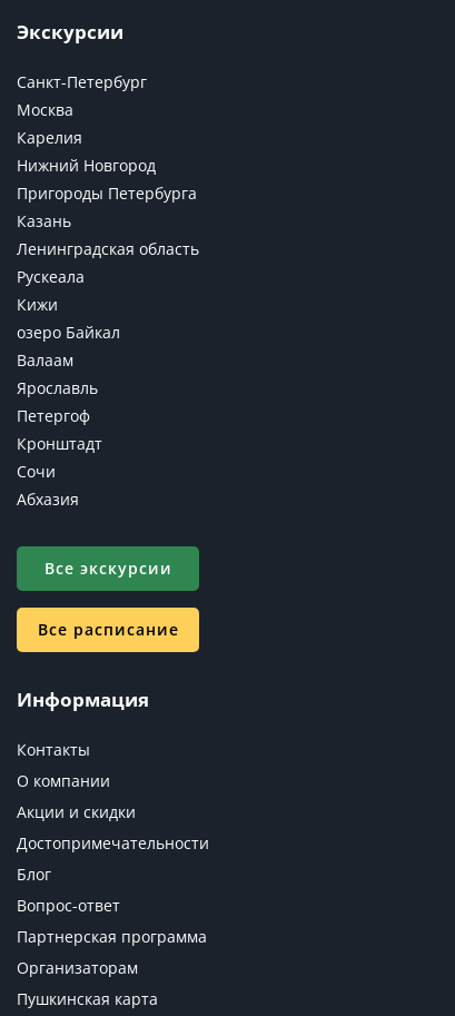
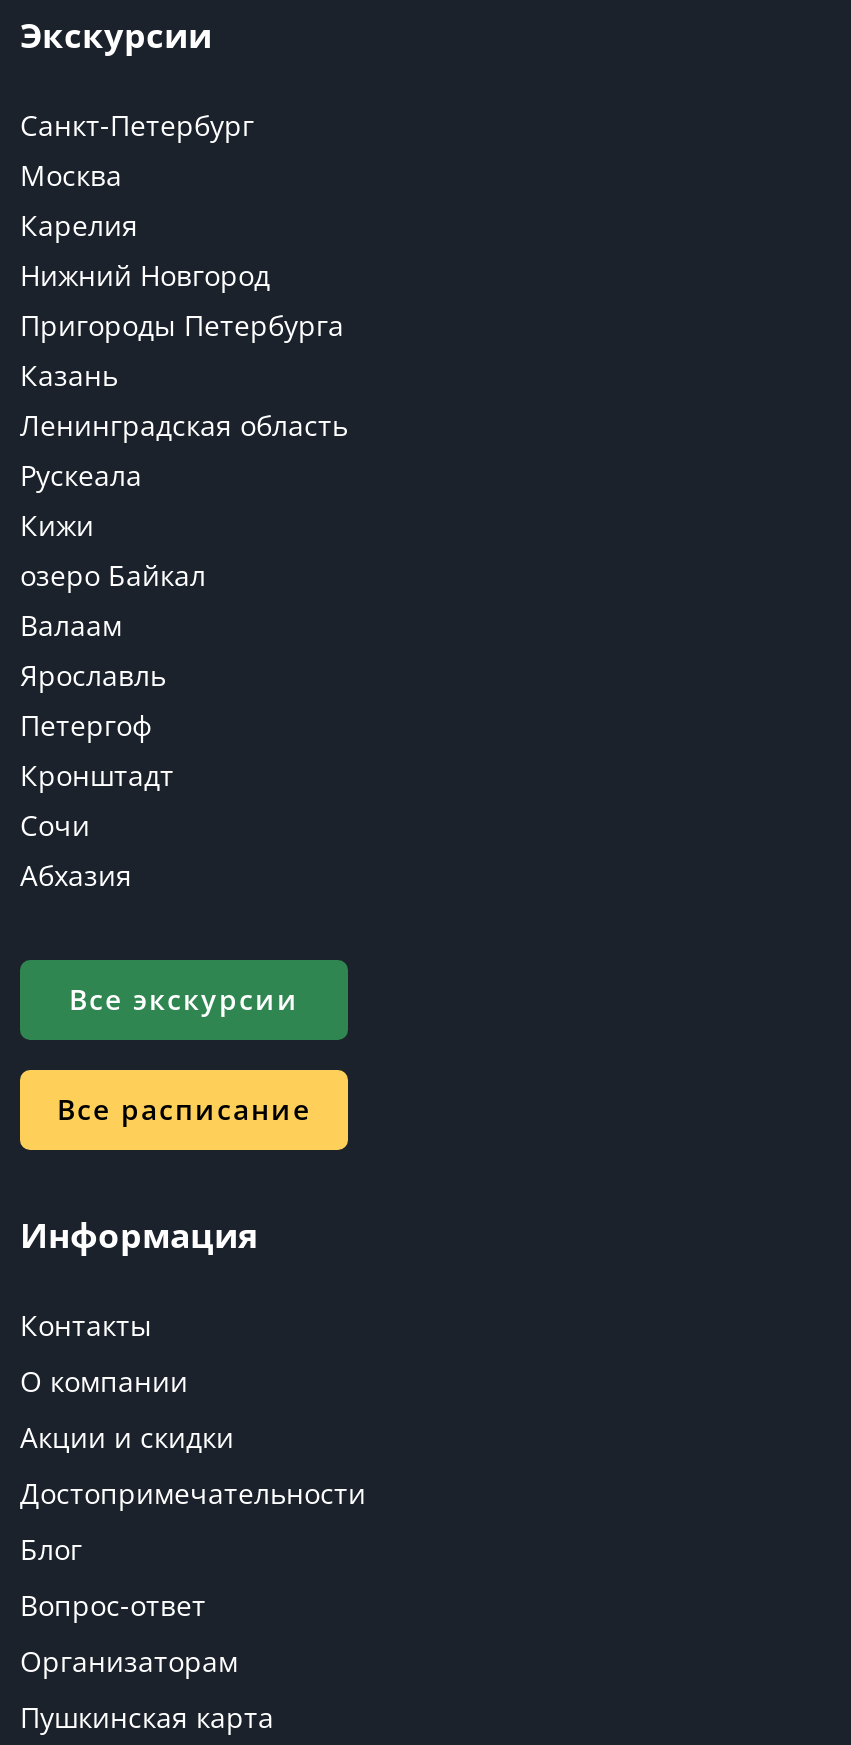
[17,926,207,947] Партнерская программа -> none

